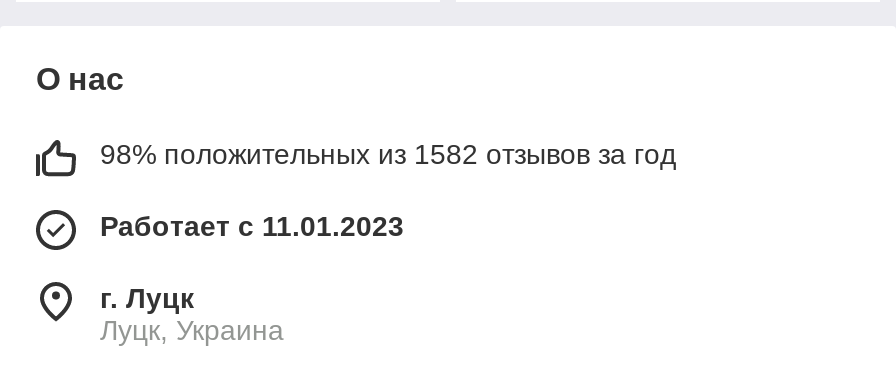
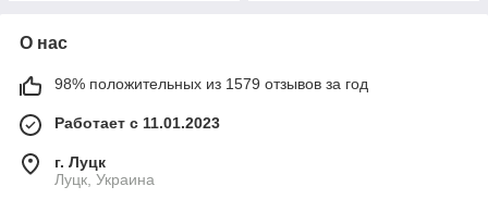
[100,138,676,170] 98% положительных из 1582 отзывов за год -> [54,75,368,92] 98% положительных из 1579 отзывов за год

